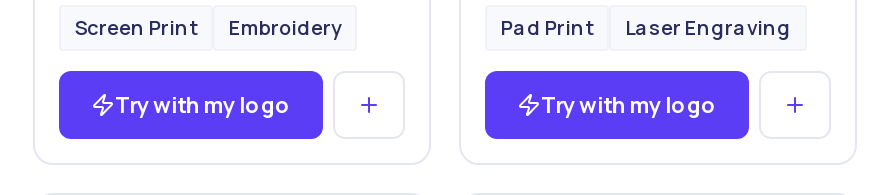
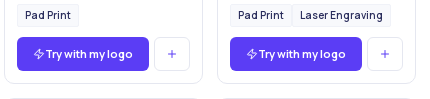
[75,13,341,41] Screen Print | Embroidery -> [25,8,71,22] Pad Print

